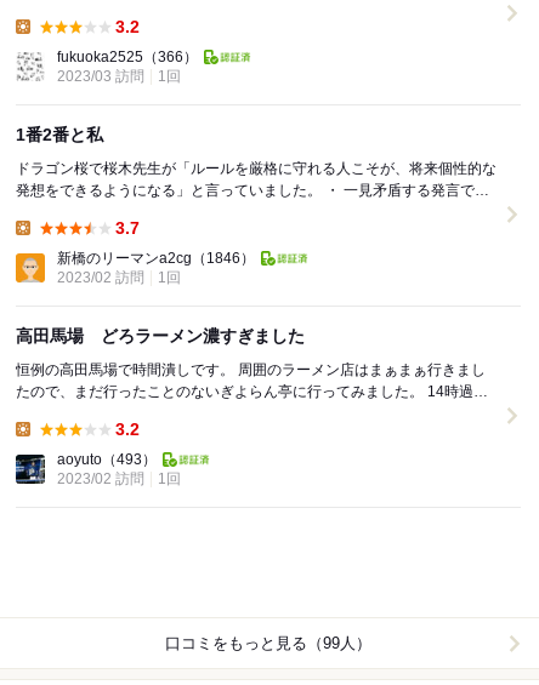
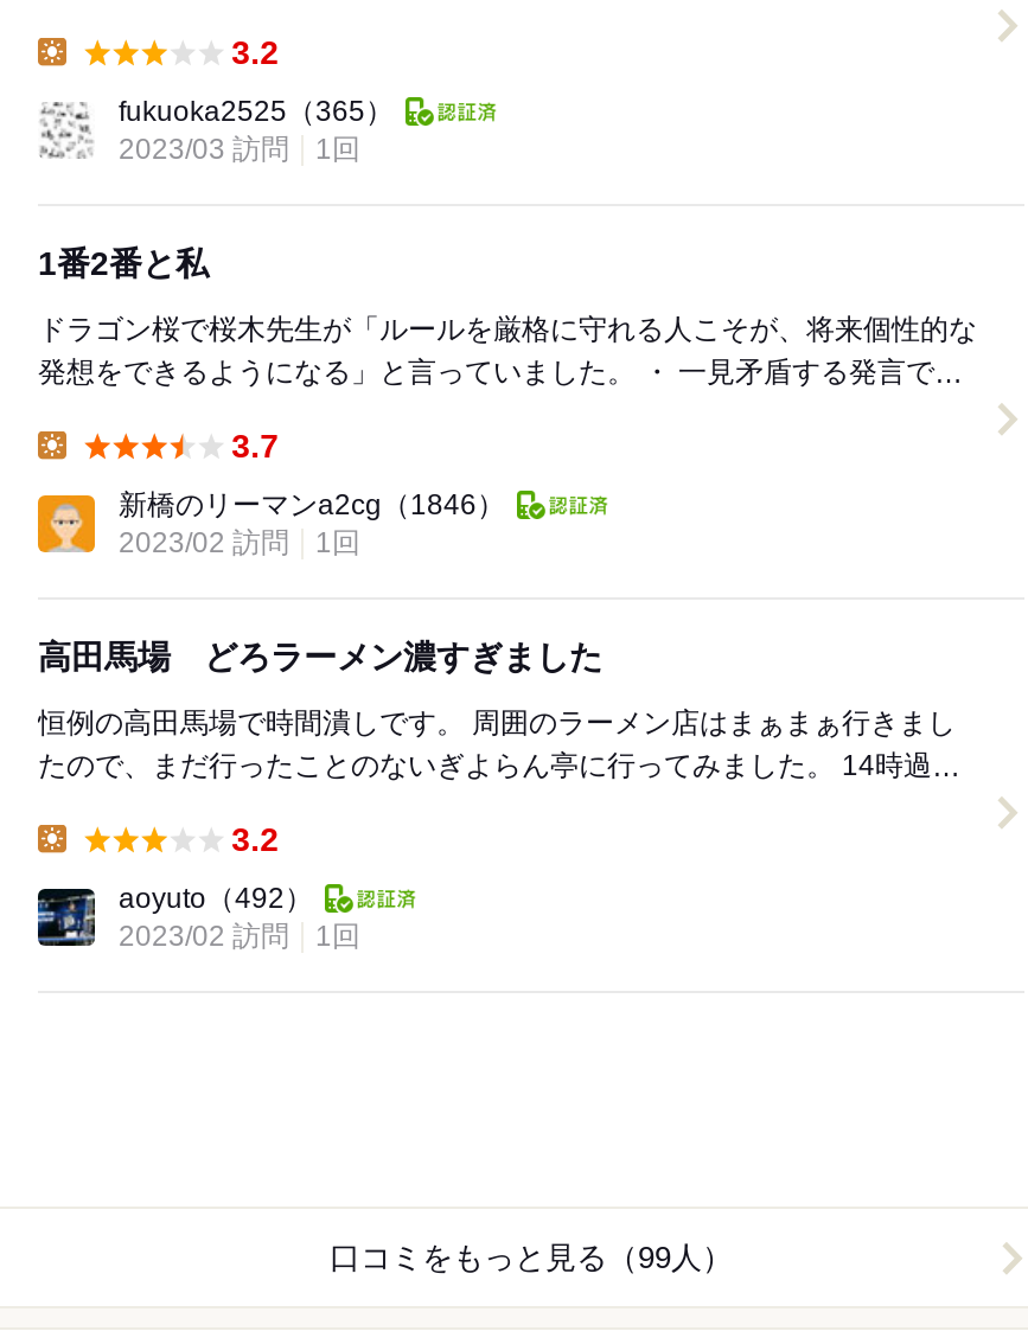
[57,49,198,66] fukuoka2525（366） -> [119,96,394,129] fukuoka2525（365）
[57,451,157,468] aoyuto（493） -> [119,882,313,916] aoyuto（492）

